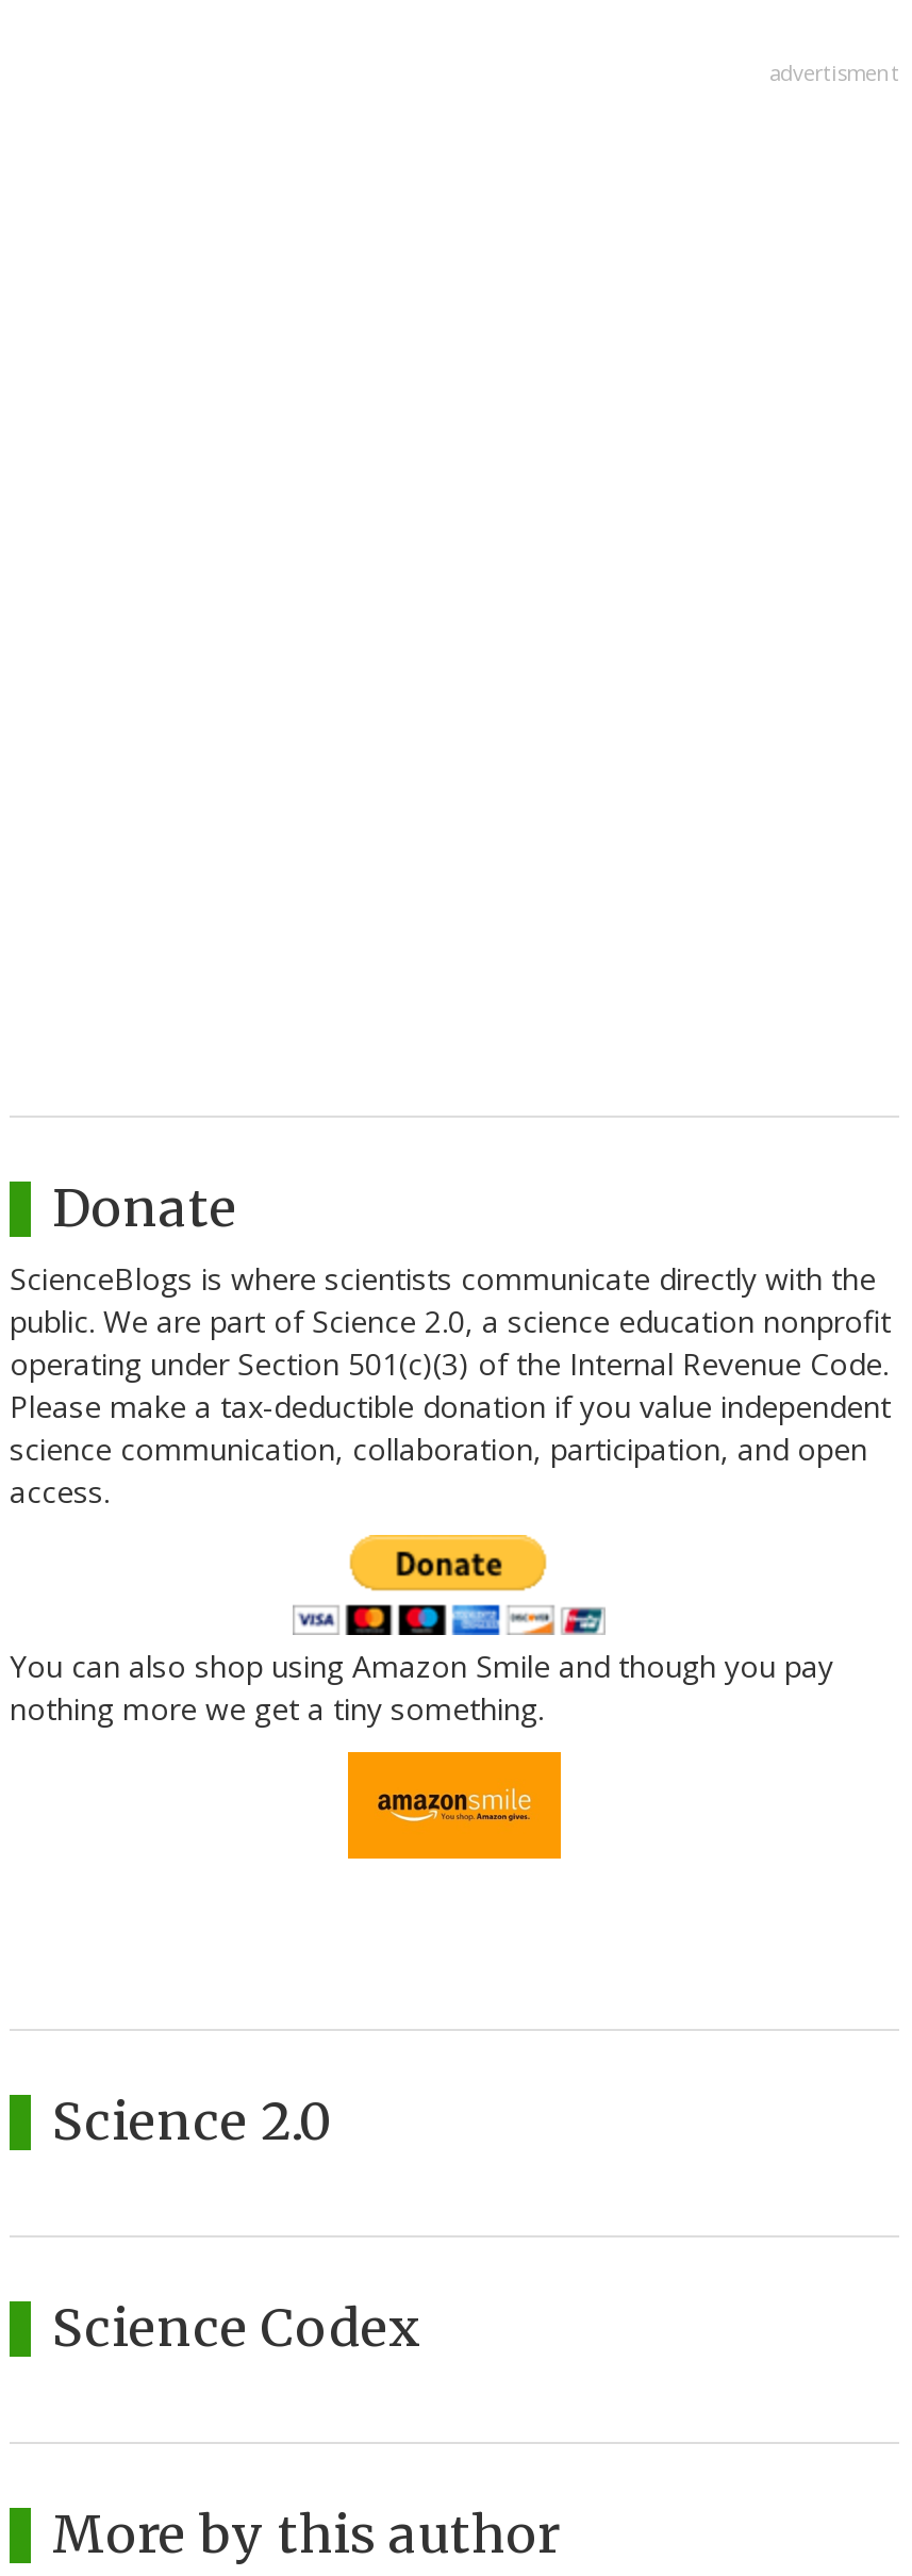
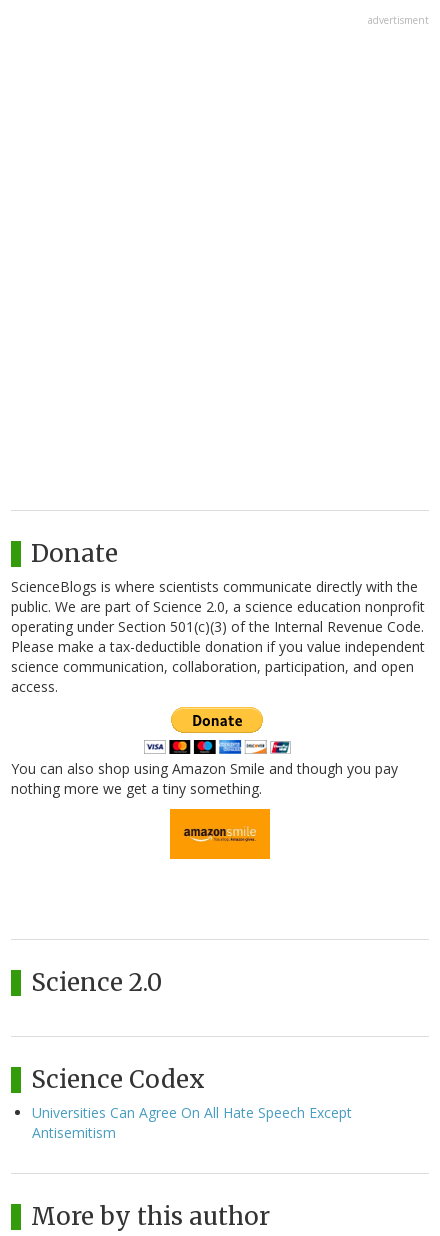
none -> [32,1103,352,1142] Universities Can Agree On All Hate Speech Except | Antisemitism

